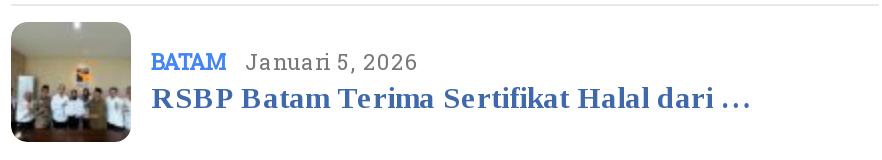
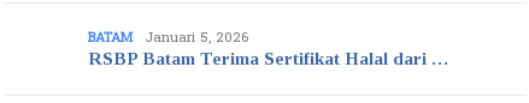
[9,20,133,144] [image] -> none

